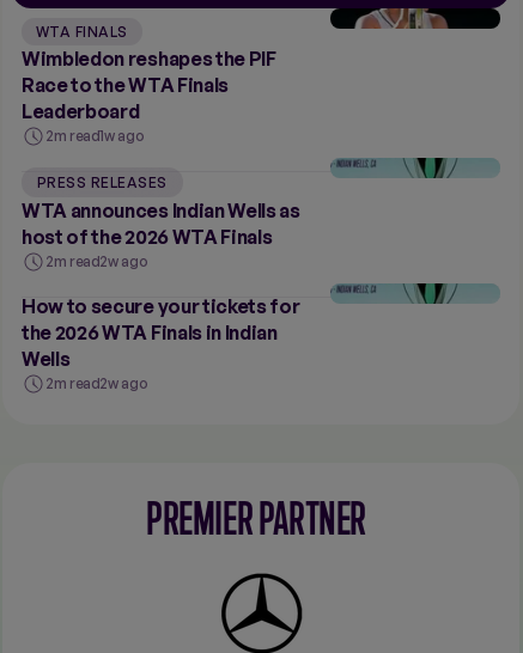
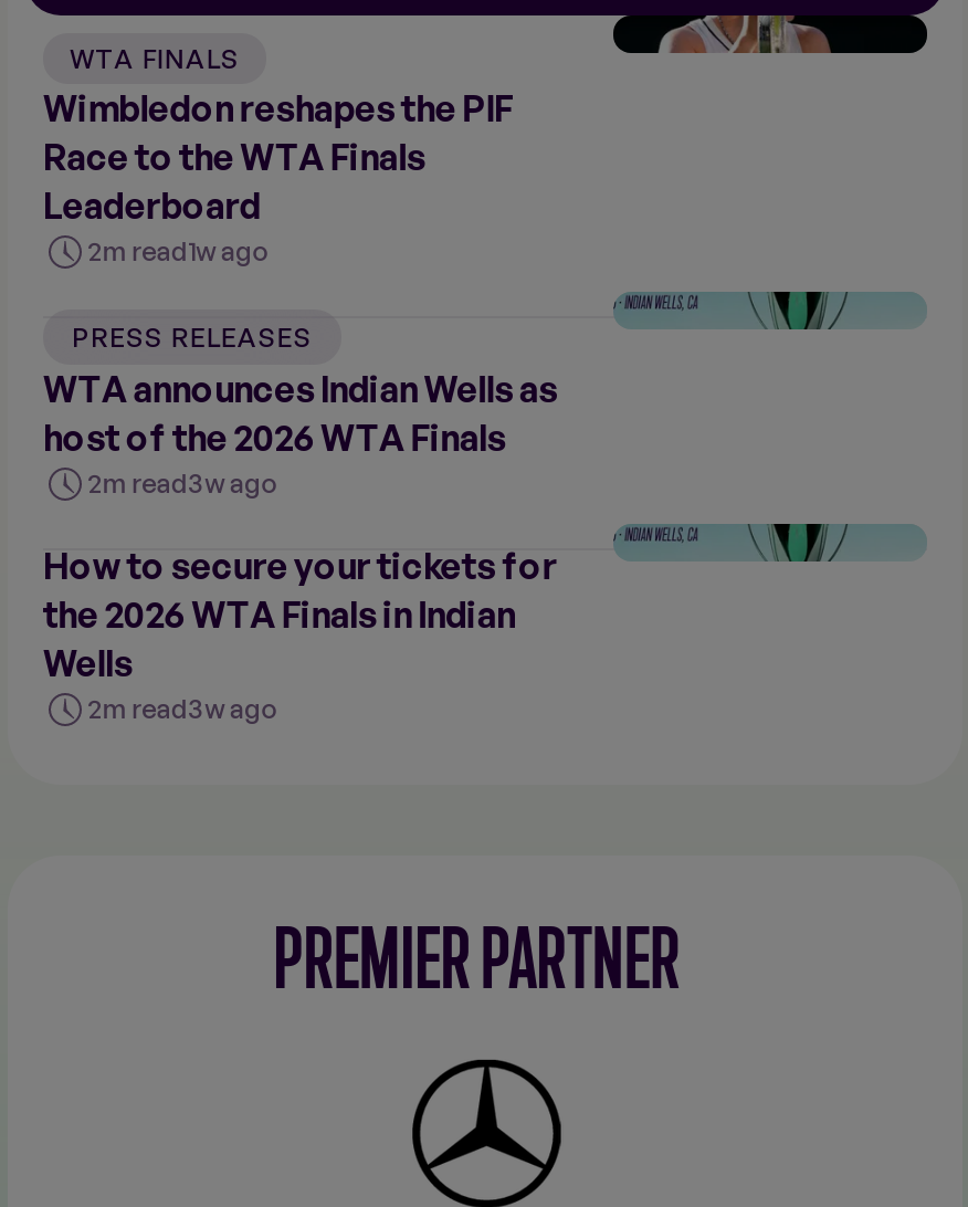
[45,252,148,270] 2m read2w ago -> [87,466,278,500] 2m read3w ago
[45,374,148,392] 2m read2w ago -> [87,692,278,725] 2m read3w ago

